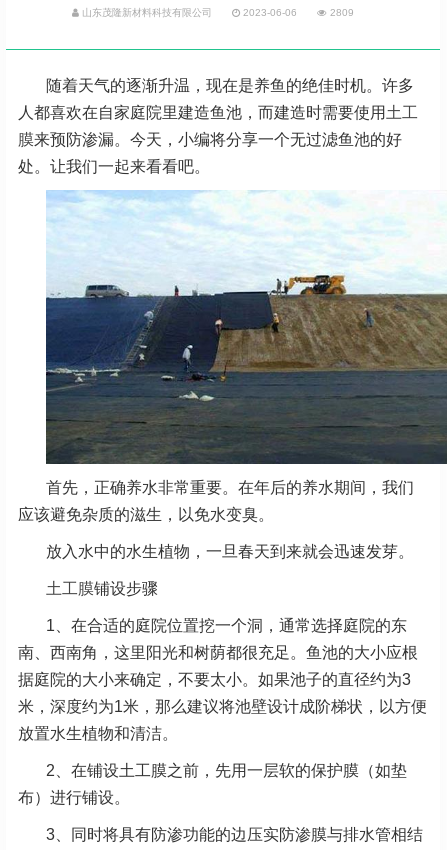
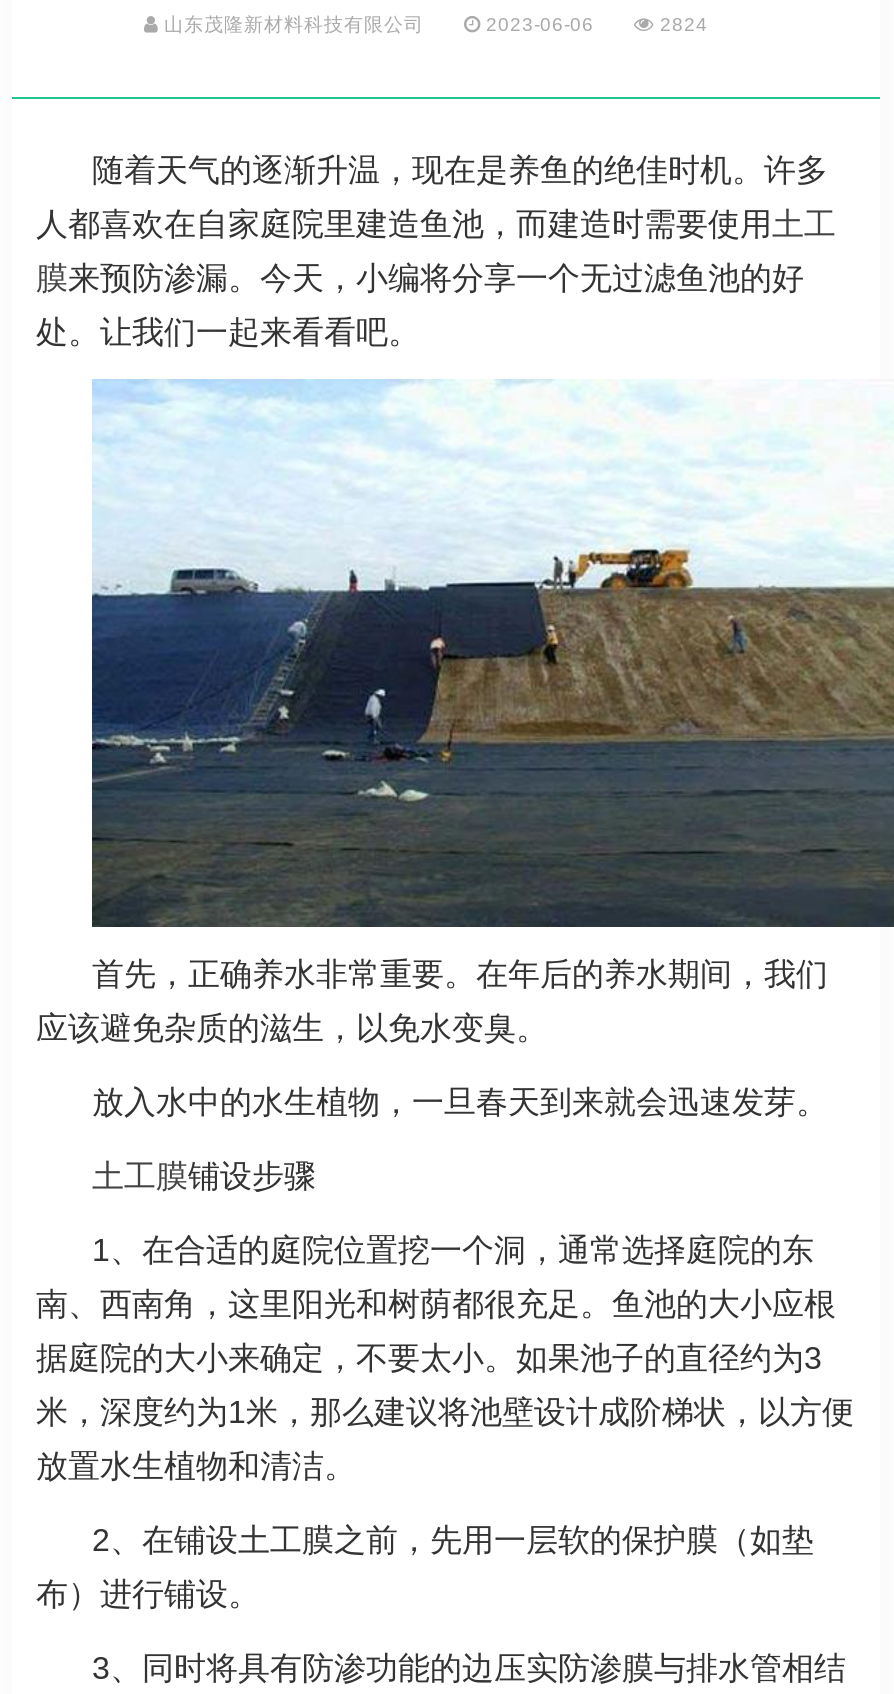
[327,7,354,18] 2809 -> [654,14,708,36] 2824

